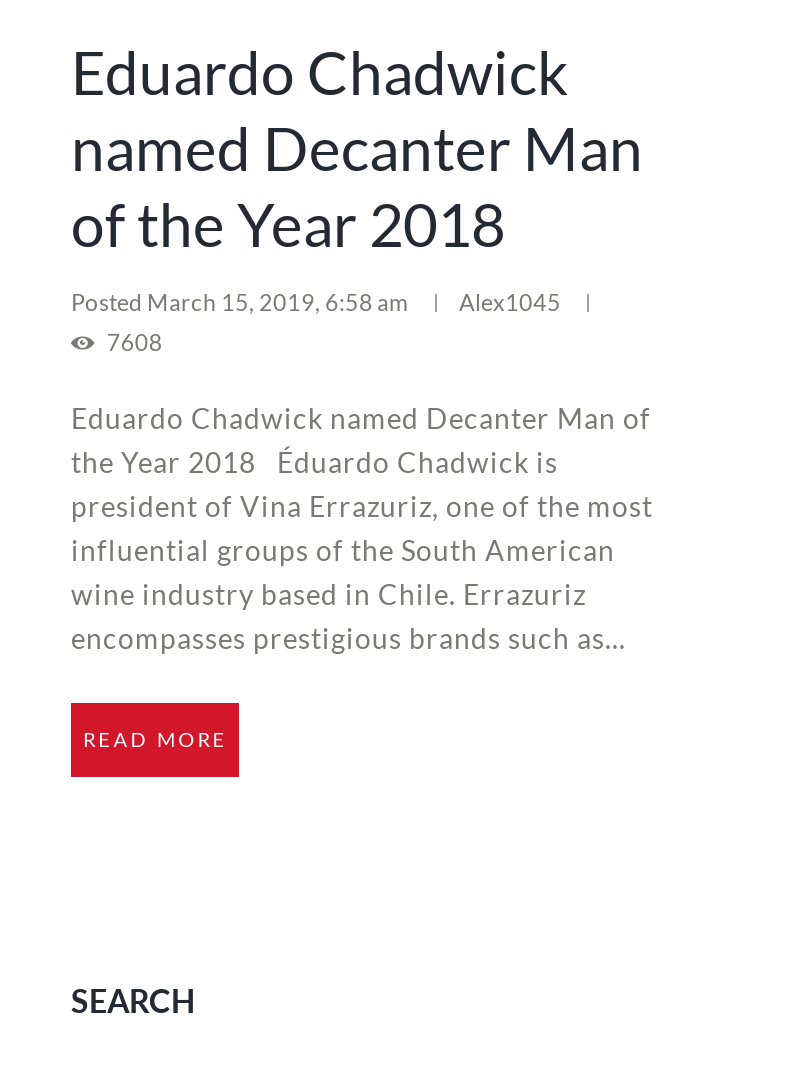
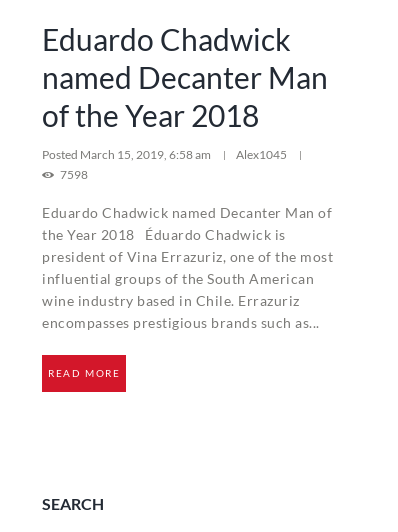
[107,327,163,355] 7608 -> [60,167,88,181] 7598

